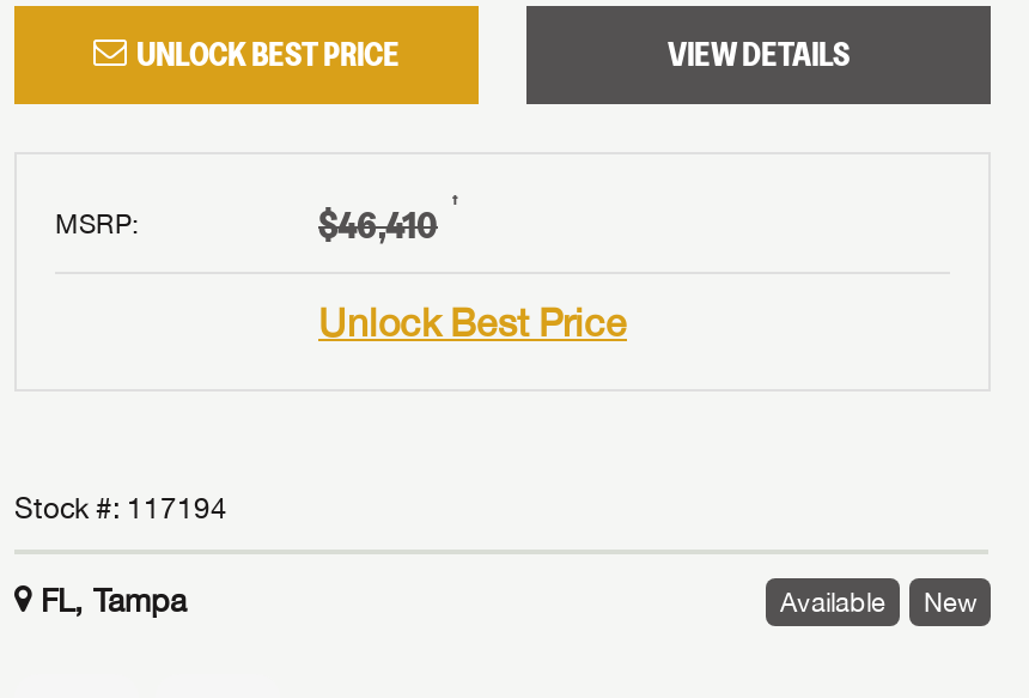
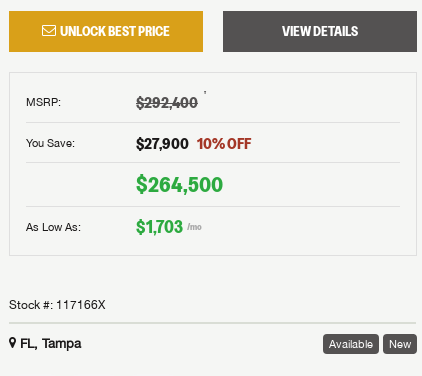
[318,201,627,343] $46,410 | Unlock Best Price -> [26,92,251,238] $292,400 | You Save: | $27,900 10% OFF | $264,500 | As Low As: | $1,703 /mo
[14,493,227,526] Stock #: 117194 -> [9,298,105,312] Stock #: 117166X

